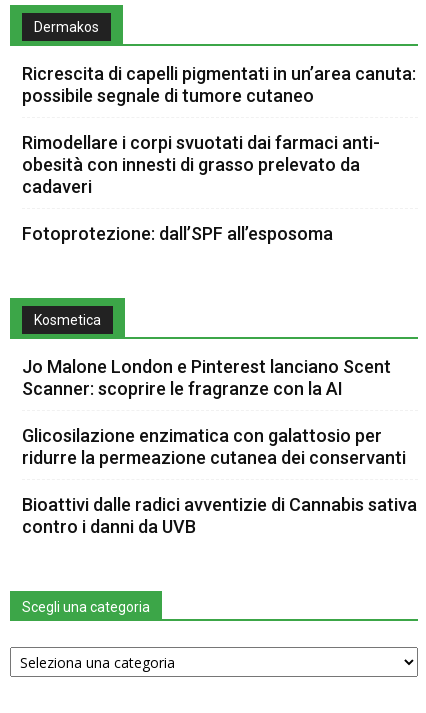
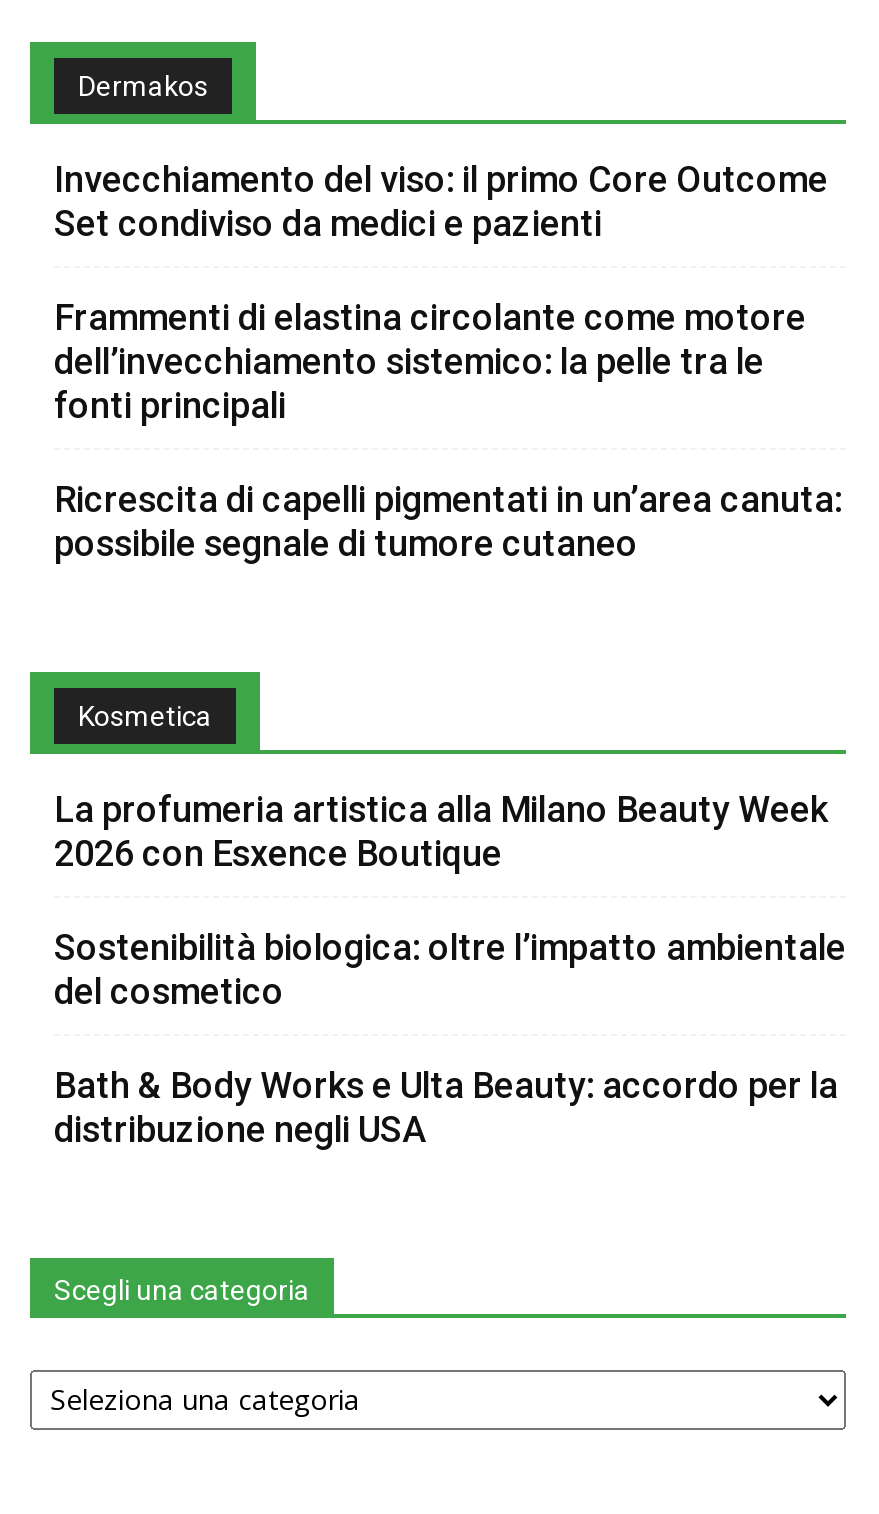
none -> [54,157,828,425] Invecchiamento del viso: il primo Core Outcome | Set condiviso da medici e pazienti | Frammenti di elastina circolante come motore | dell’invecchiamento sistemico: la pelle tra le | fonti principali
moved [22,63,416,106] -> [54,477,842,563]: Ricrescita di capelli pigmentati in un’area canuta: | possibile segnale di tumore cutaneo
[22,132,380,244] Rimodellare i corpi svuotati dai farmaci anti- | obesità con innesti di grasso prelevato da | cadaveri | Fotoprotezione: dall’SPF all’esposoma -> none
[22,356,391,399] Jo Malone London e Pinterest lanciano Scent | Scanner: scoprire le fragranze con la AI -> [54,787,828,873] La profumeria artistica alla Milano Beauty Week | 2026 con Esxence Boutique
[22,425,406,468] Glicosilazione enzimatica con galattosio per | ridurre la permeazione cutanea dei conservanti -> [54,925,846,1011] Sostenibilità biologica: oltre l’impatto ambientale | del cosmetico
[22,494,417,537] Bioattivi dalle radici avventizie di Cannabis sativa | contro i danni da UVB -> [54,1063,838,1149] Bath & Body Works e Ulta Beauty: accordo per la | distribuzione negli USA

